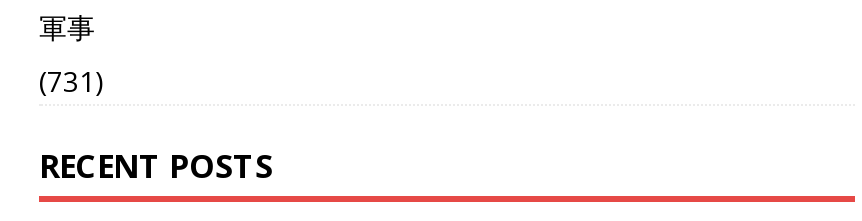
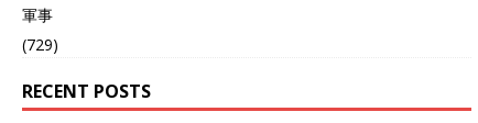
[39,63,105,101] (731) -> [22,34,58,55] (729)

